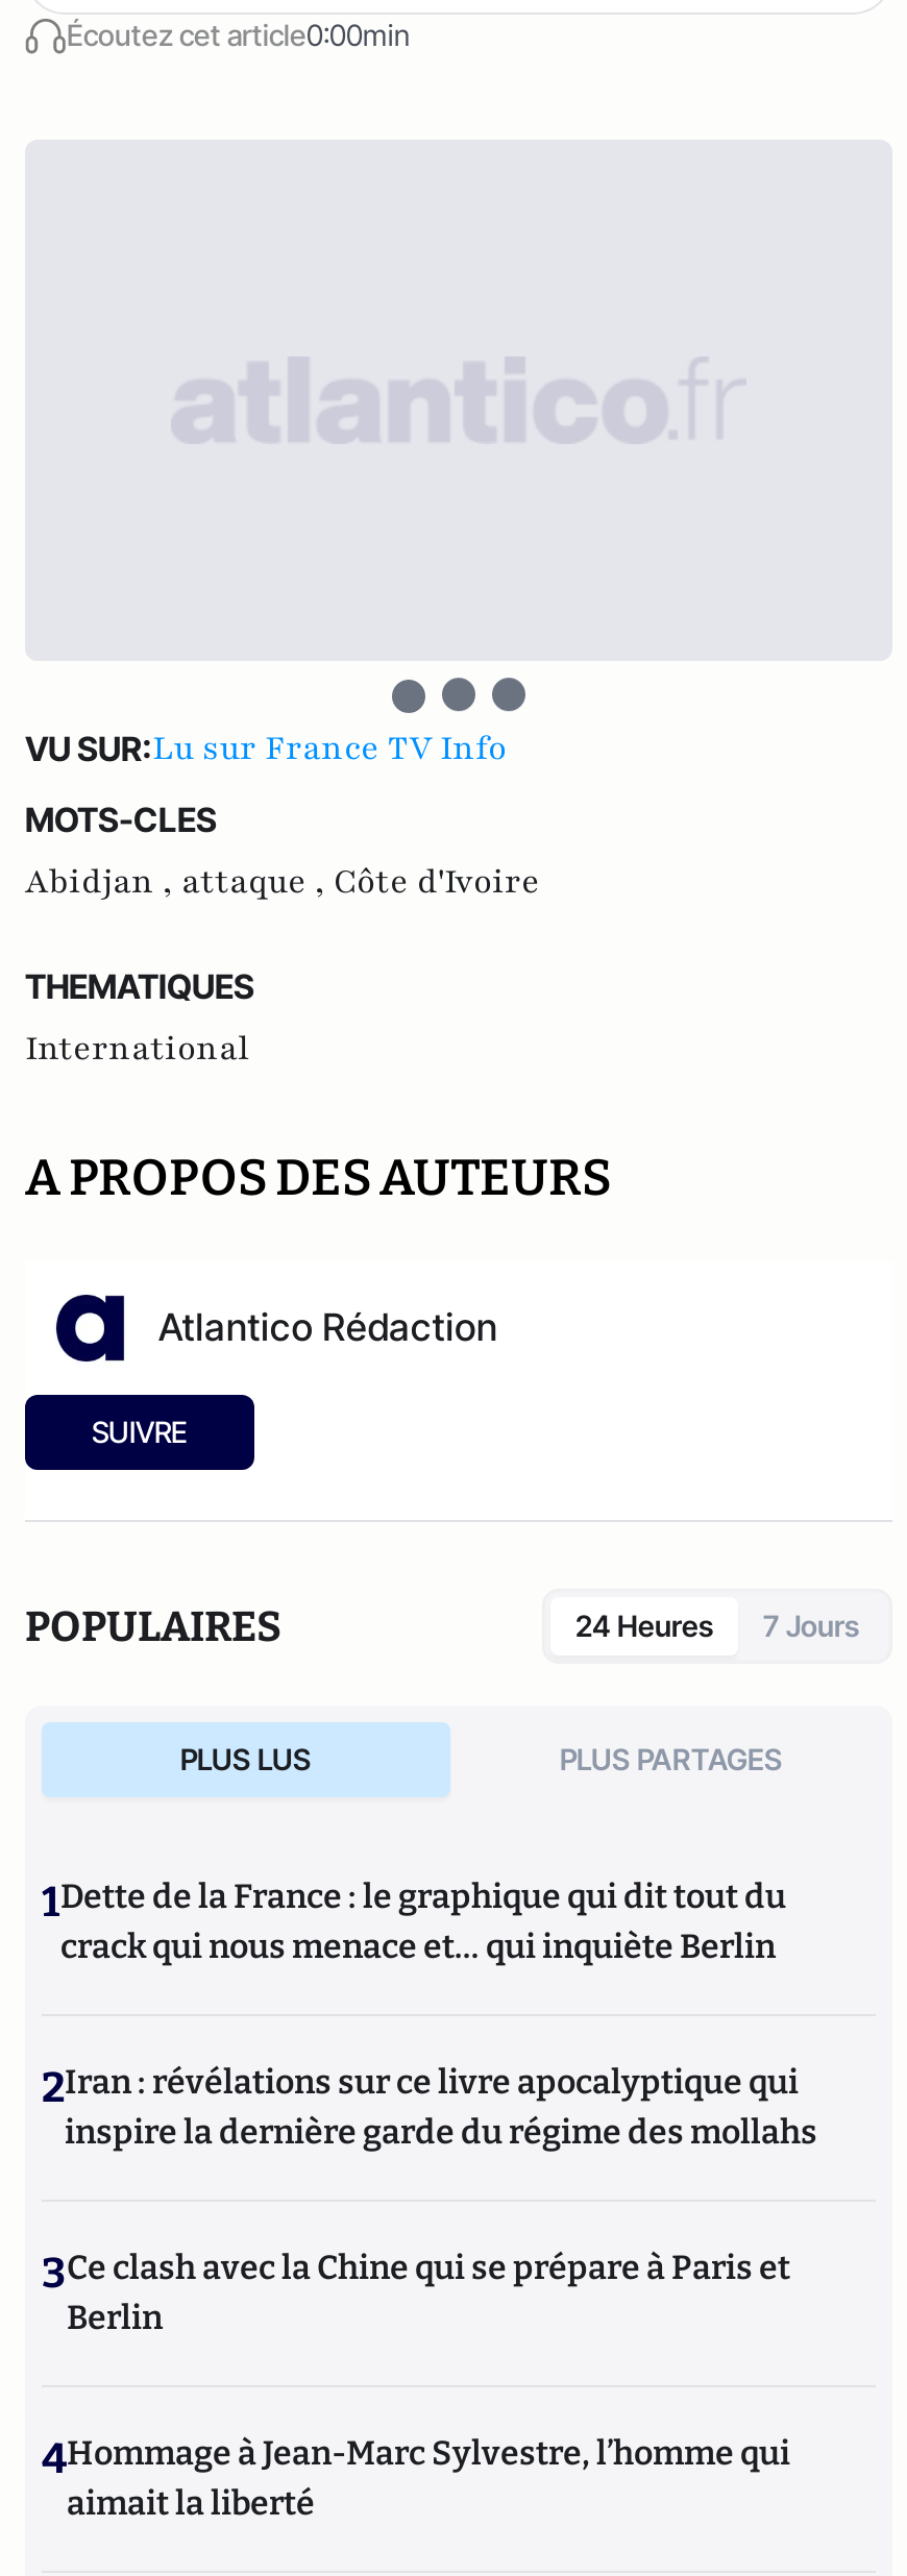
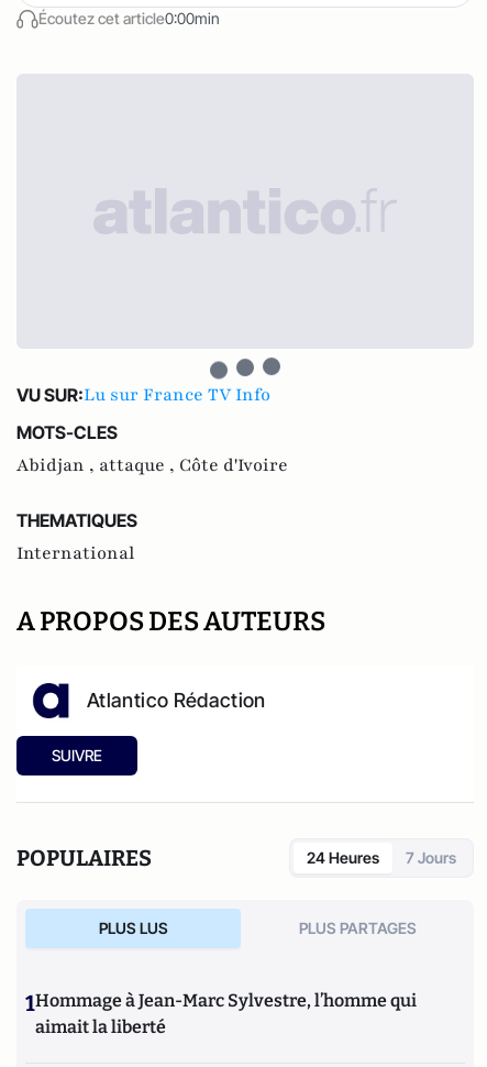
[42,1876,817,2483] 1Dette de la France : le graphique qui dit tout du | crack qui nous menace et… qui inquiète Berlin | 2Iran : révélations sur ce livre apocalyptique qui | inspire la dernière garde du régime des mollahs | 3Ce clash avec la Chine qui se prépare à Paris et | Berlin | 4Hommage à Jean-Marc Sylvestre, l’homme qui -> [25,990,417,1016] 1Hommage à Jean-Marc Sylvestre, l’homme qui

